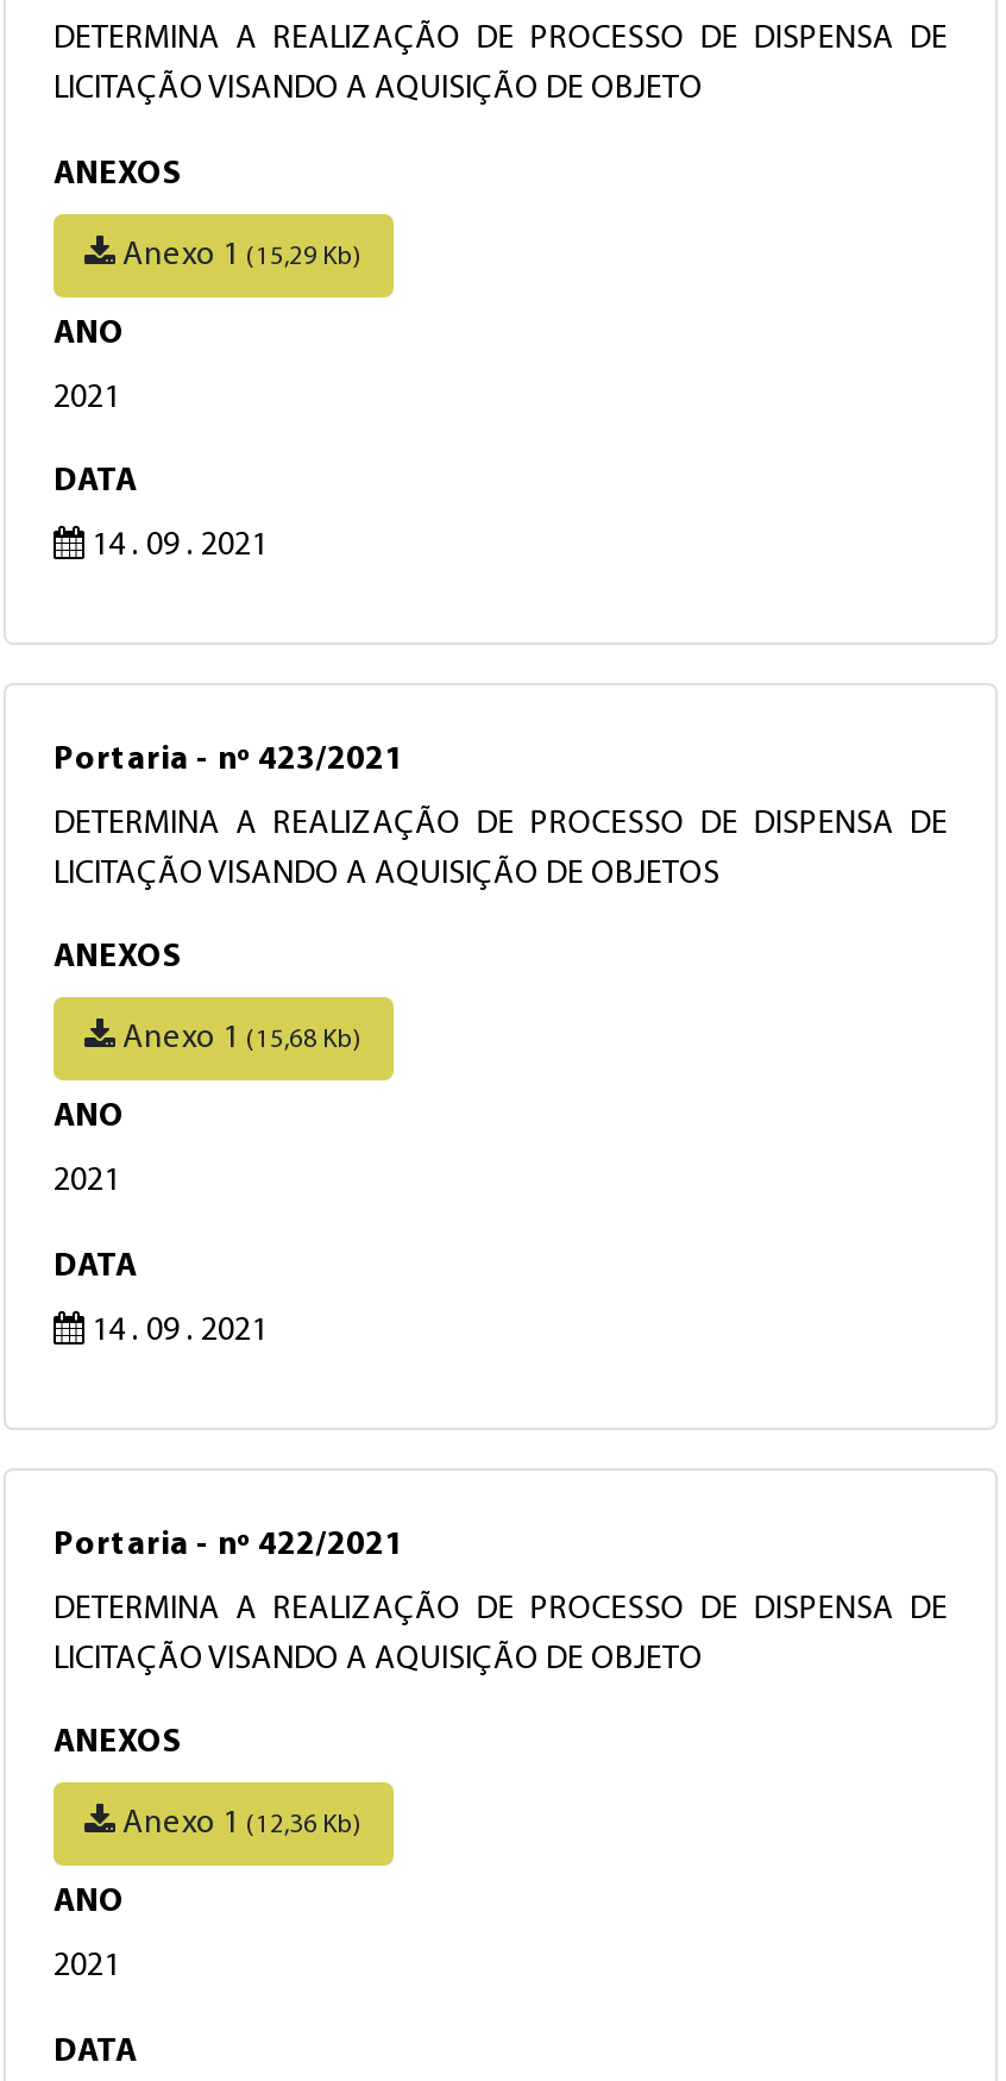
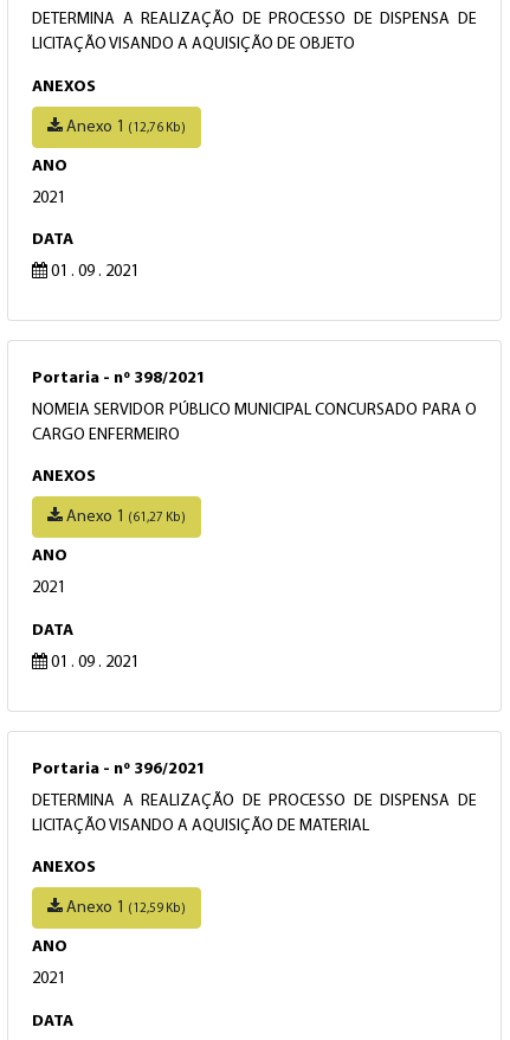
[115,237,363,272] Anexo 1 (15,29 Kb) -> [63,118,186,136] Anexo 1 (12,76 Kb)
[84,529,268,564] 14 . 09 . 2021 -> [47,263,138,281] 01 . 09 . 2021
[54,742,403,777] Portaria - nº 423/2021 -> [32,369,206,387] Portaria - nº 398/2021
[54,806,948,892] DETERMINA A REALIZAÇÃO DE PROCESSO DE DISPENSA DE | LICITAÇÃO VISANDO A AQUISIÇÃO DE OBJETOS -> [32,401,477,444] NOMEIA SERVIDOR PÚBLICO MUNICIPAL CONCURSADO PARA O | CARGO ENFERMEIRO
[115,1022,363,1057] Anexo 1 (15,68 Kb) -> [63,509,186,526] Anexo 1 (61,27 Kb)
[84,1313,268,1349] 14 . 09 . 2021 -> [47,654,138,671] 01 . 09 . 2021
[54,1527,403,1562] Portaria - nº 422/2021 -> [32,760,206,778] Portaria - nº 396/2021
[54,1641,703,1676] LICITAÇÃO VISANDO A AQUISIÇÃO DE OBJETO -> [32,817,369,834] LICITAÇÃO VISANDO A AQUISIÇÃO DE MATERIAL
[115,1806,363,1842] Anexo 1 (12,36 Kb) -> [63,899,186,917] Anexo 1 (12,59 Kb)

